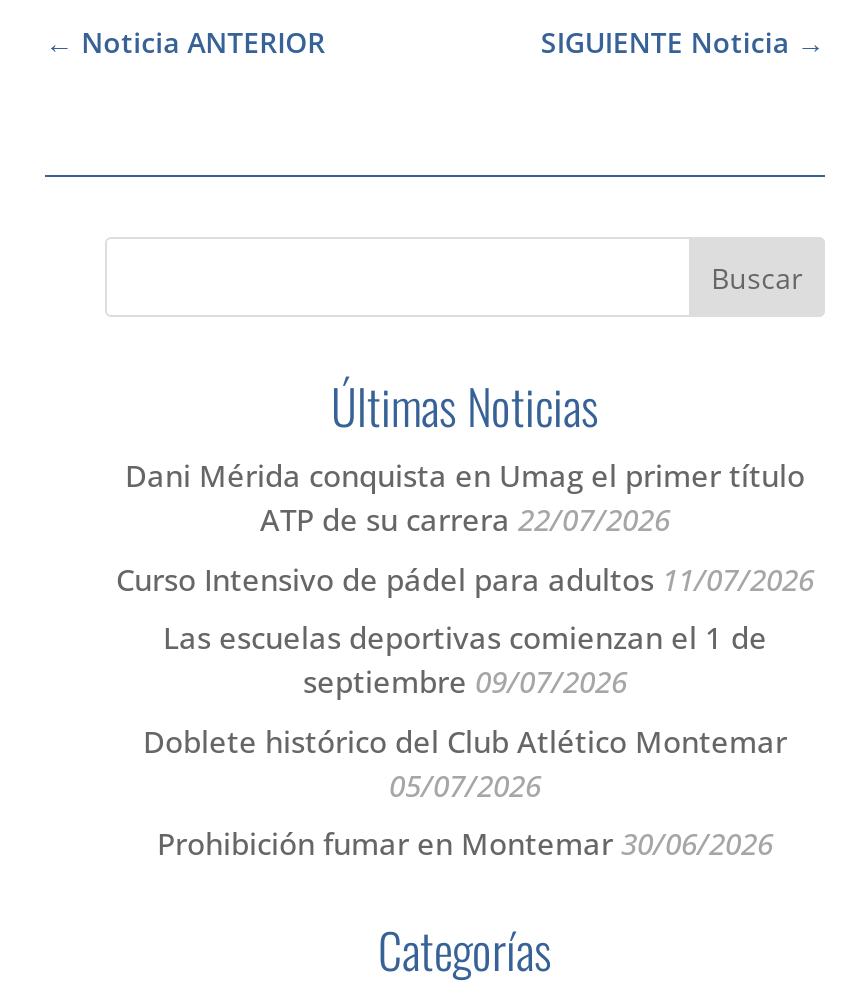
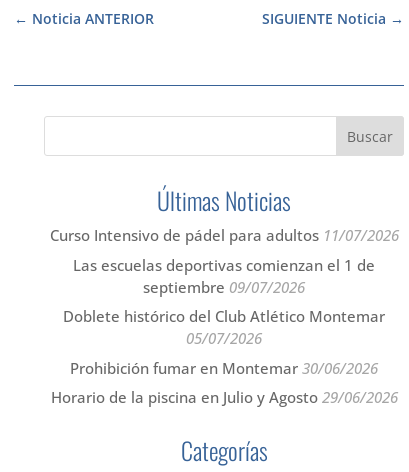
[125,455,805,539] Dani Mérida conquista en Umag el primer título | ATP de su carrera 22/07/2026 -> none
moved [116,558,814,863] -> [49,225,398,377]: Curso Intensivo de pádel para adultos 11/07/2026 | Las escuelas deportivas comienzan el 1 de | septiembre 09/07/2026 | Doblete histórico del Club Atlético Montemar | 05/07/2026 | Prohibición fumar en Montemar 30/06/2026
none -> [50,387,397,407] Horario de la piscina en Julio y Agosto 29/06/2026

